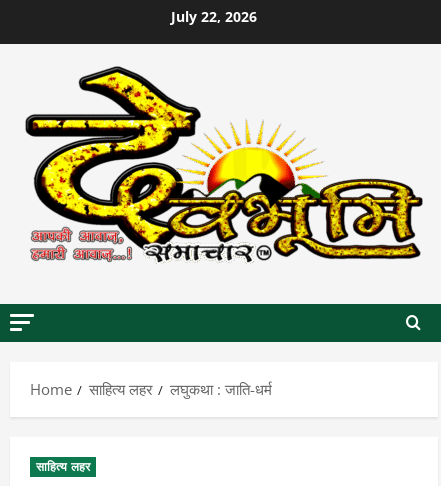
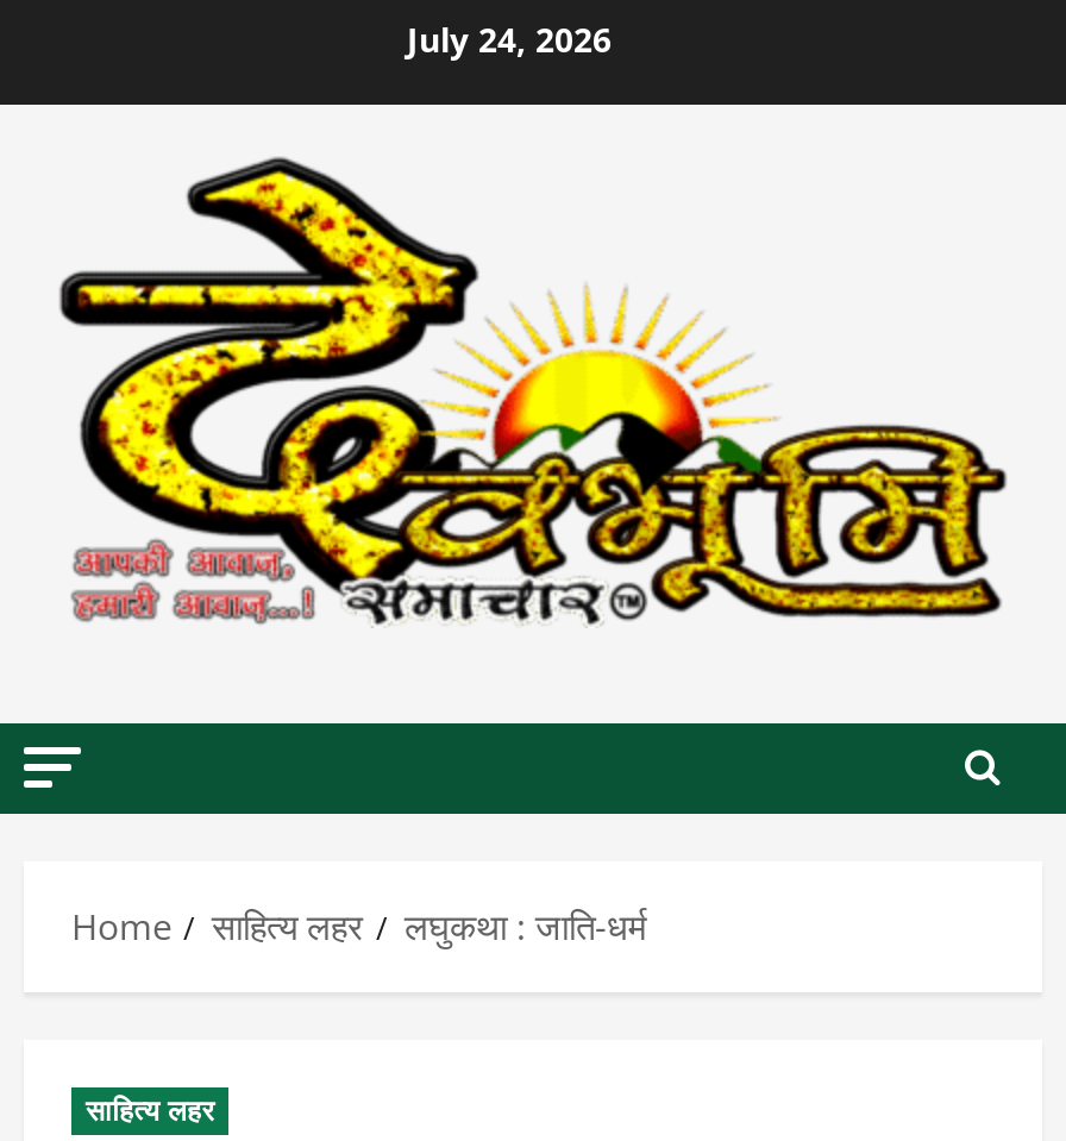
[171,7,257,26] July 22, 2026 -> [407,17,612,62] July 24, 2026

